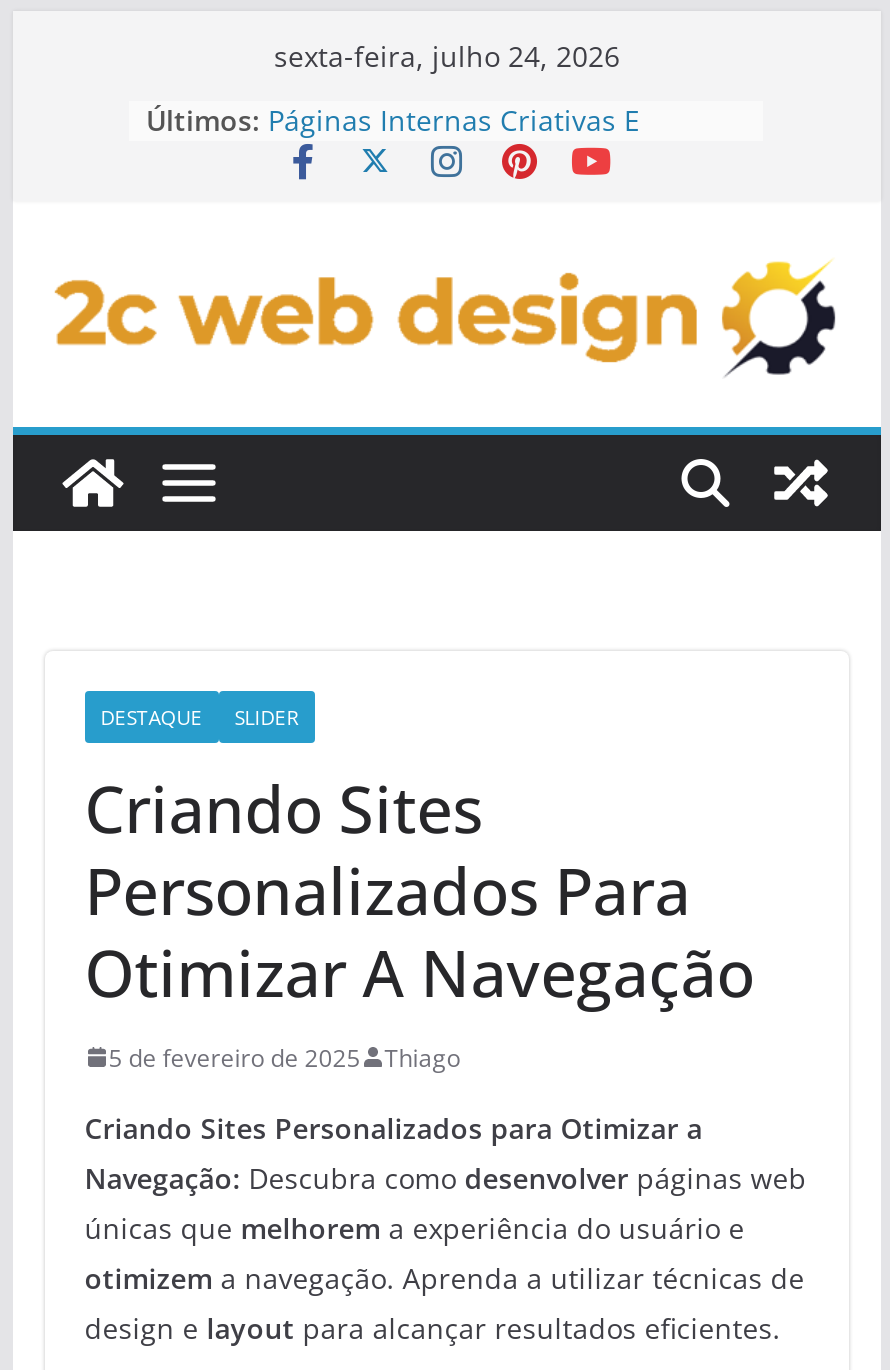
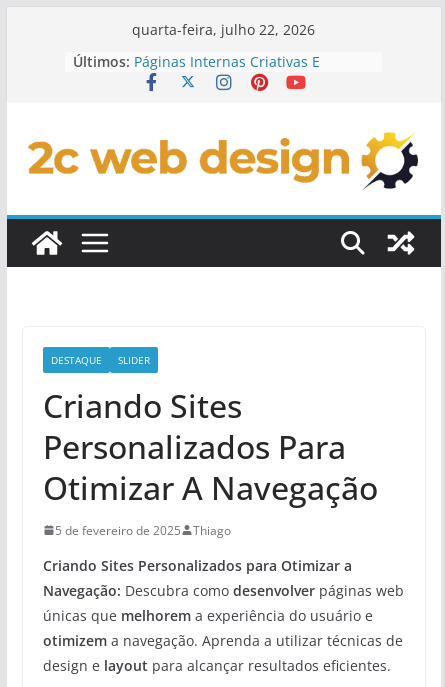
[274,37,620,75] sexta-feira, julho 24, 2026 -> [132,20,315,39] quarta-feira, julho 22, 2026

